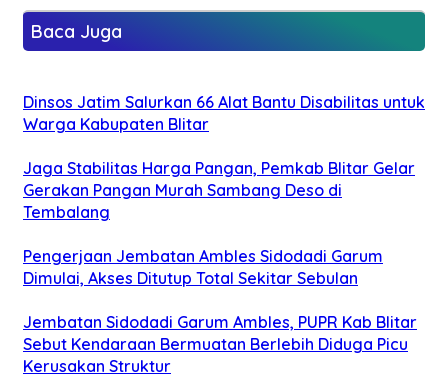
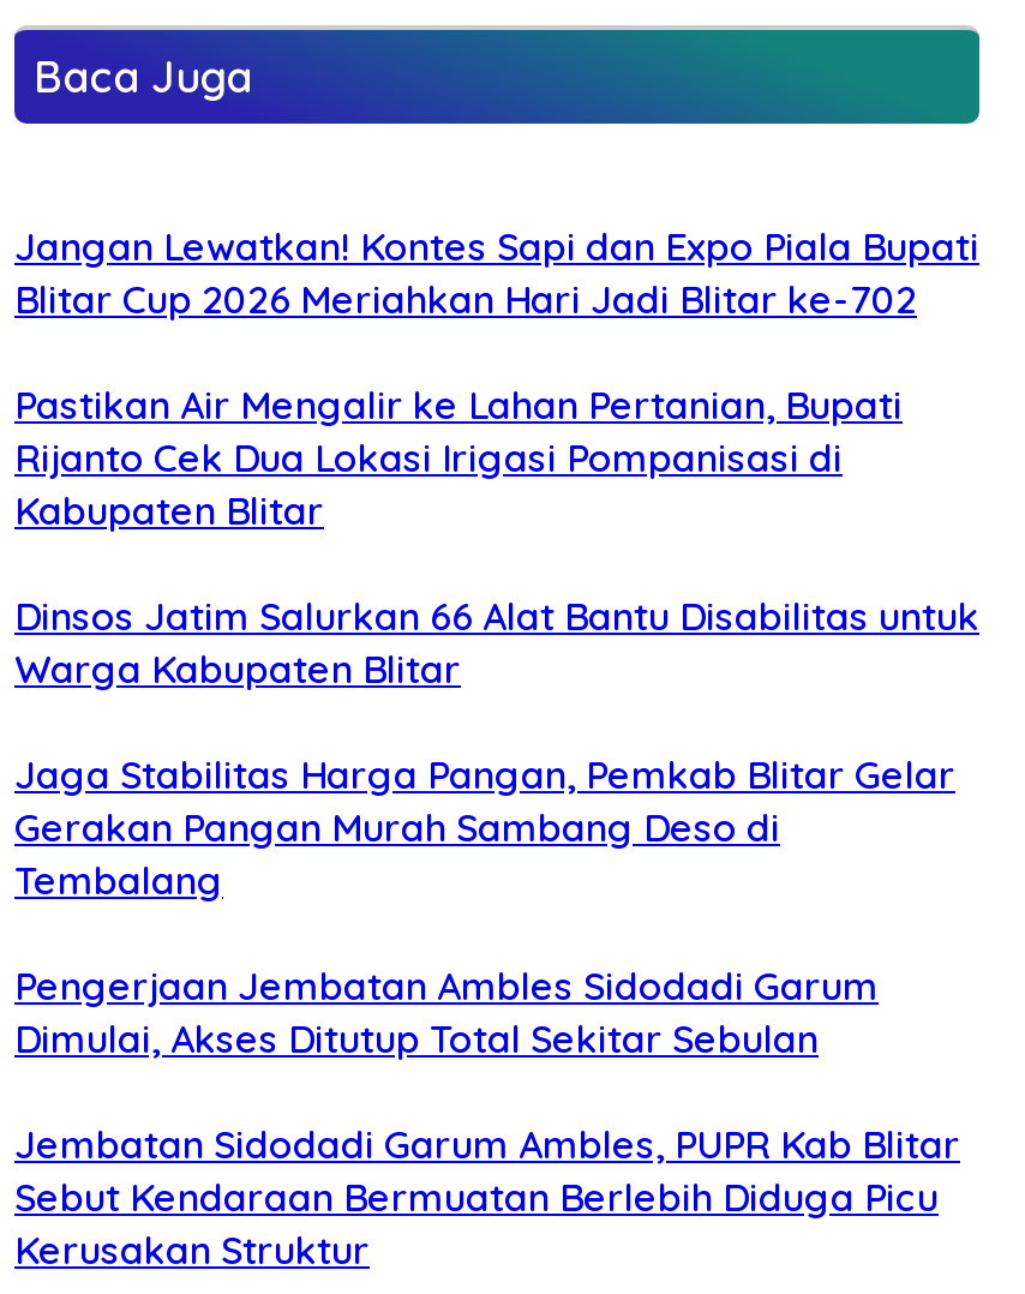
none -> [14,222,979,534] Jangan Lewatkan! Kontes Sapi dan Expo Piala Bupati | Blitar Cup 2026 Meriahkan Hari Jadi Blitar ke-702 | Pastikan Air Mengalir ke Lahan Pertanian, Bupati | Rijanto Cek Dua Lokasi Irigasi Pompanisasi di | Kabupaten Blitar

